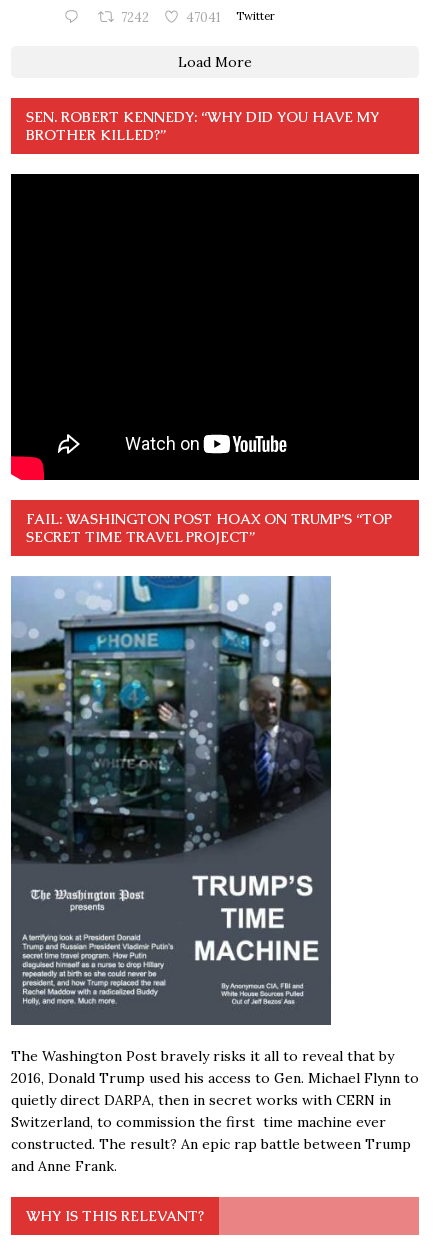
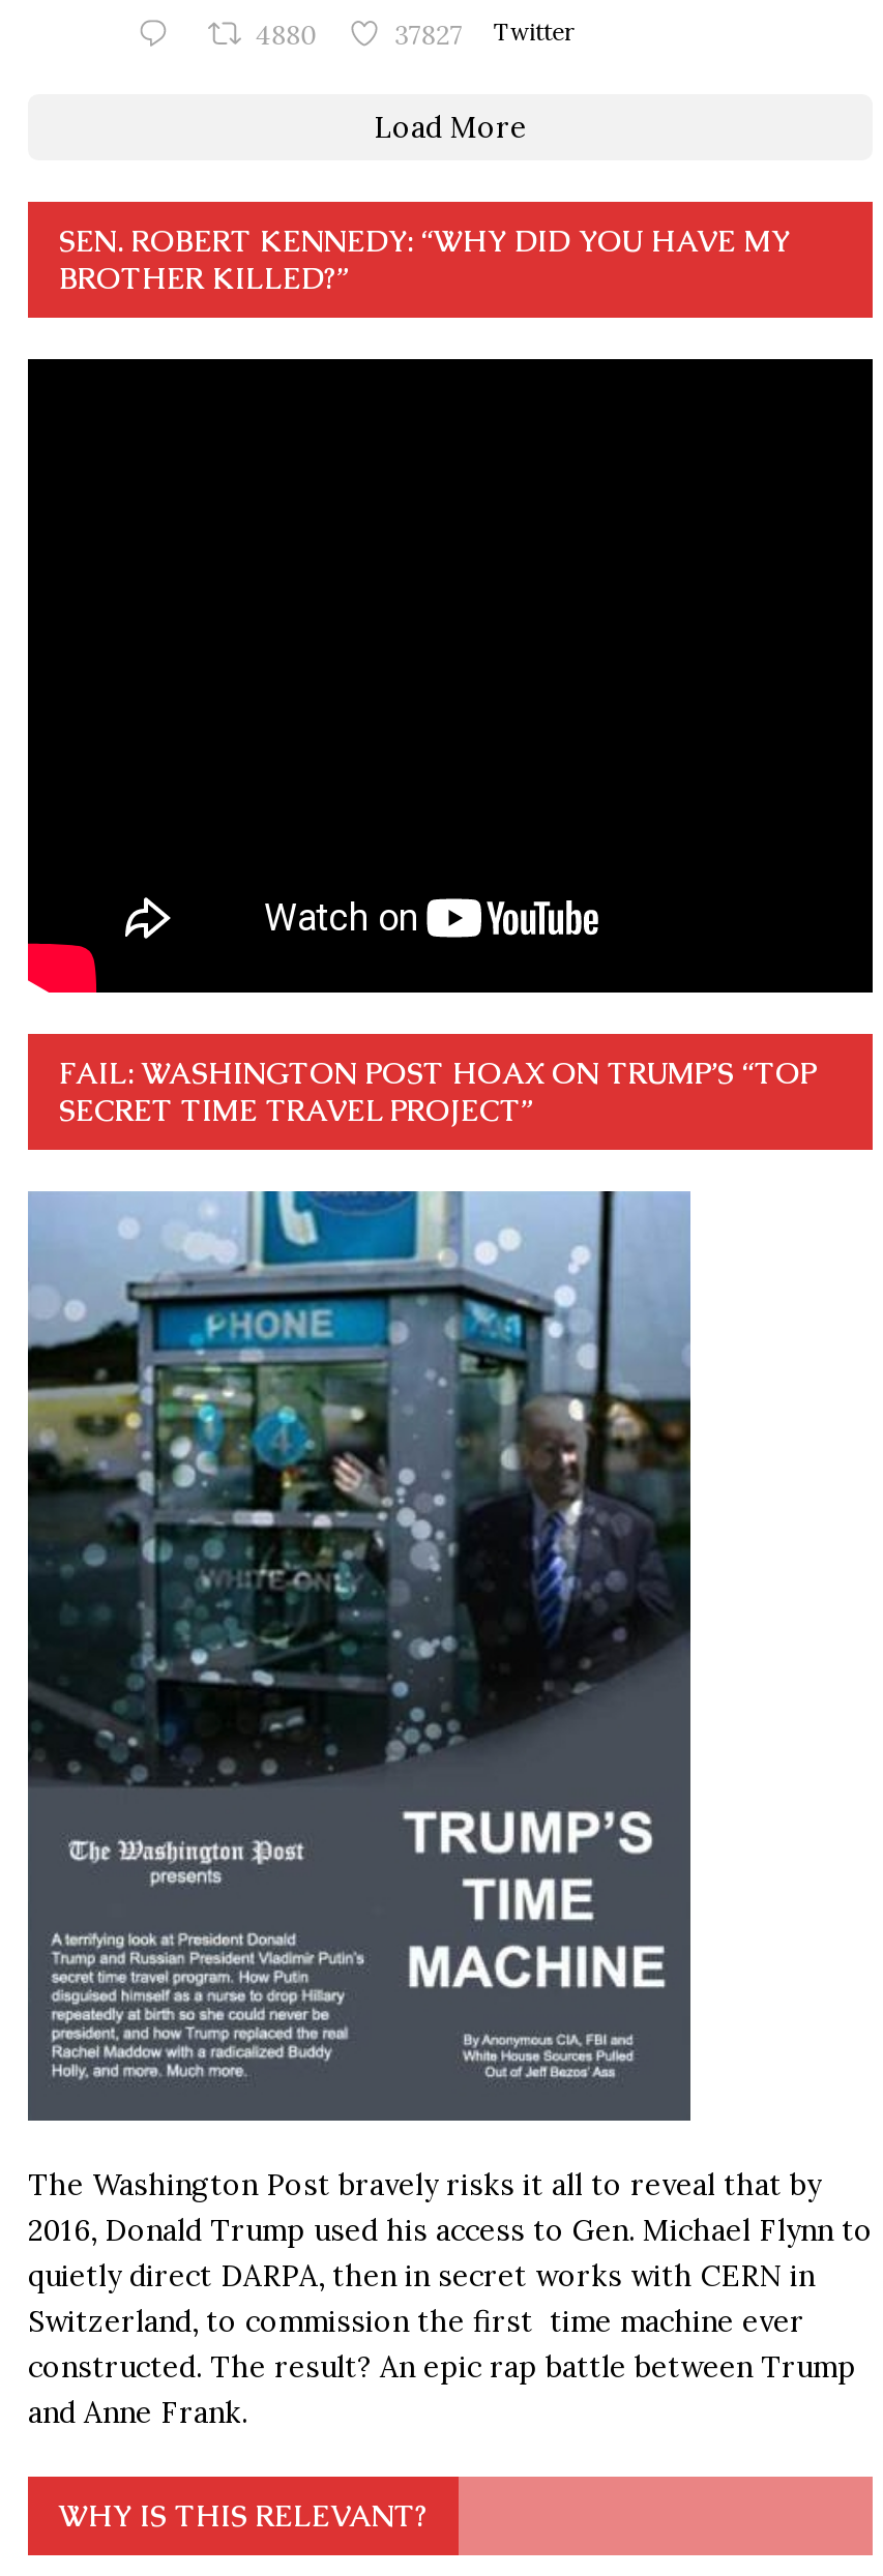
[121,9,221,25] 7242 | 47041 -> [255,17,463,50] 4880 | 37827

